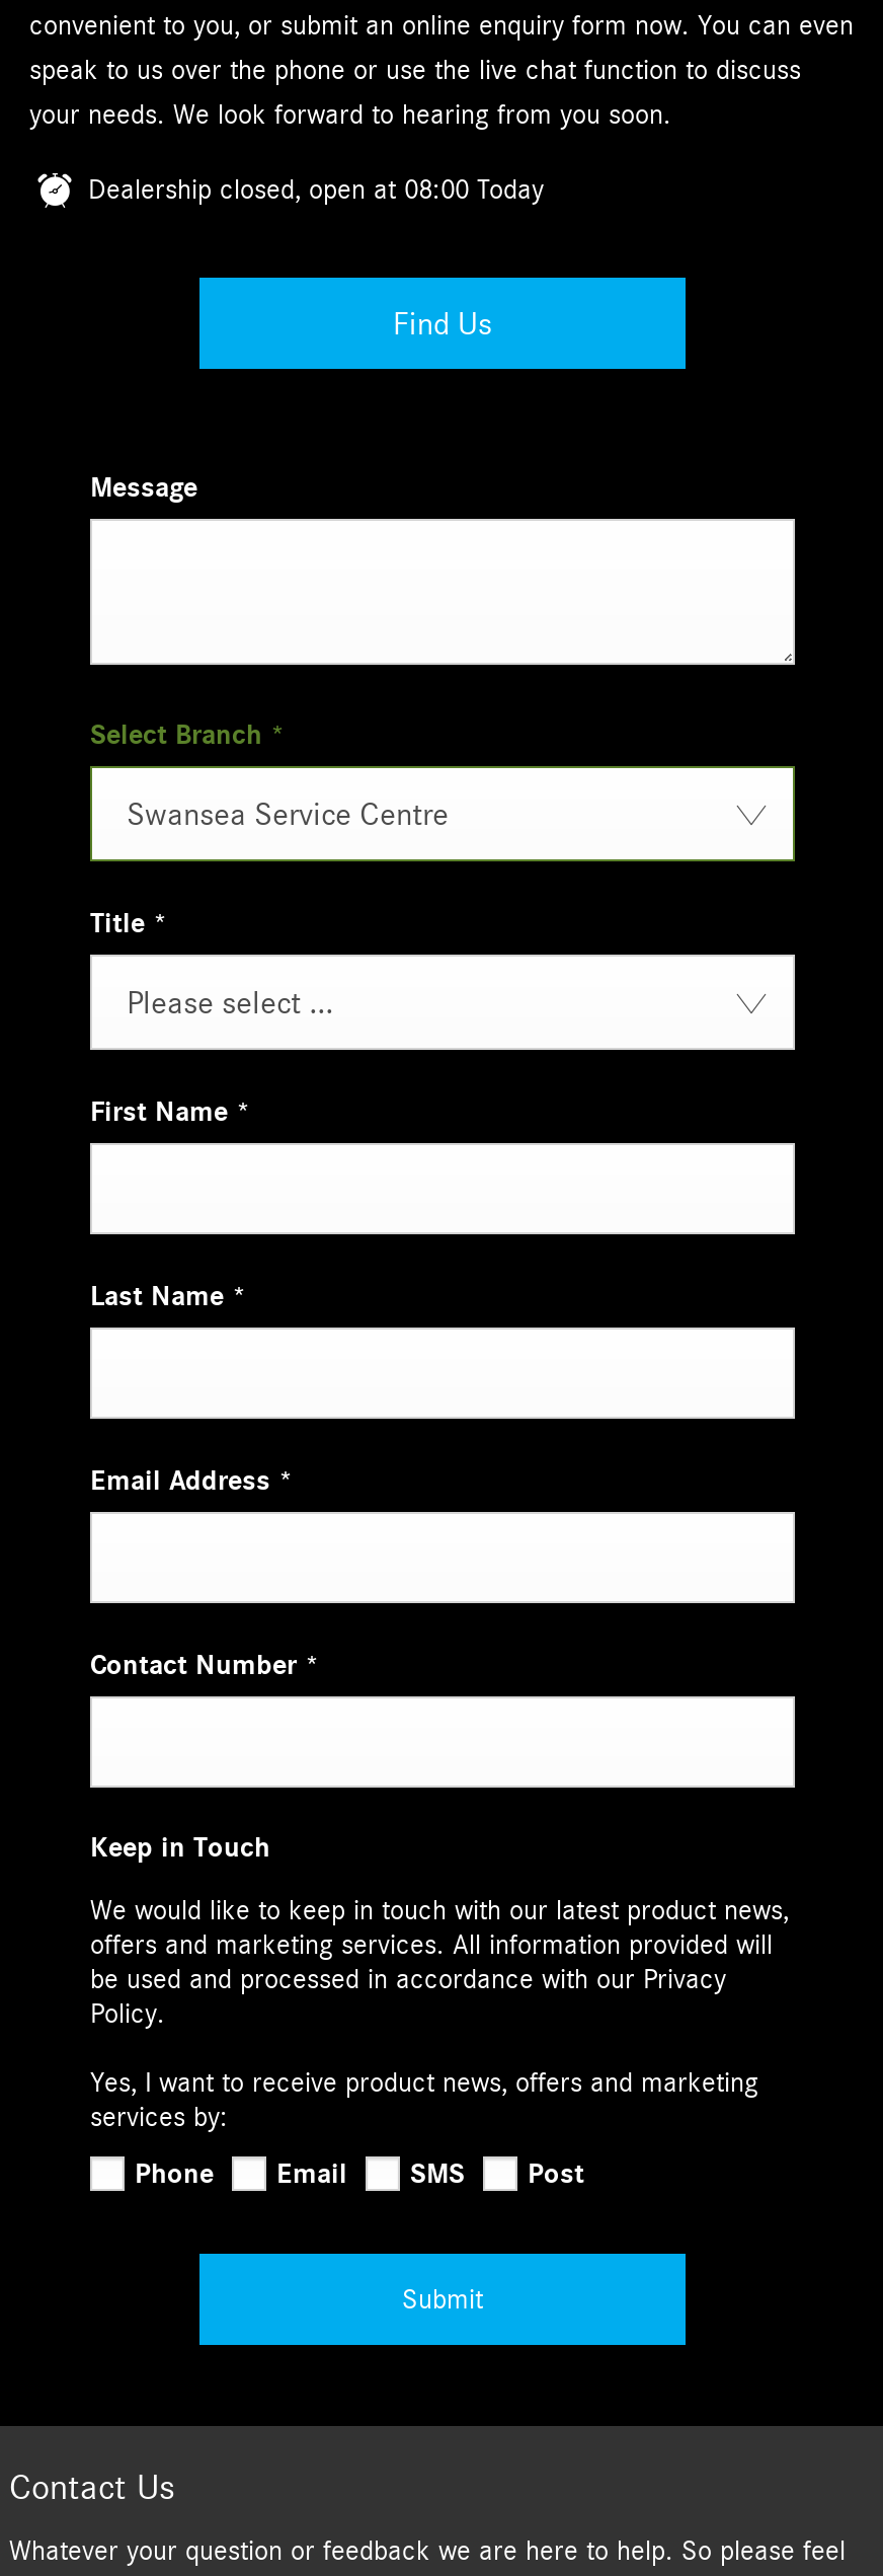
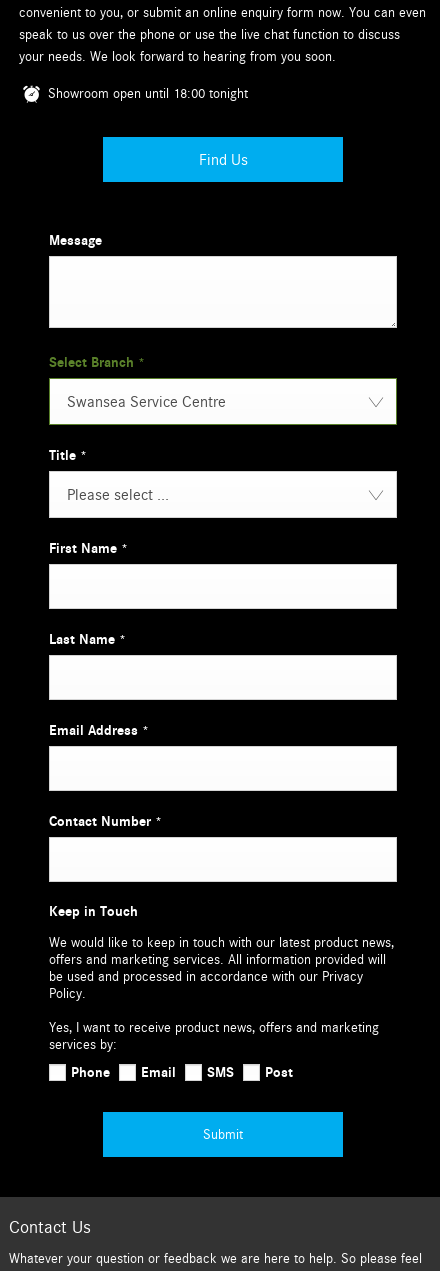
[88,172,544,207] Dealership closed, open at 08:00 Today -> [48,85,248,102] Showroom open until 18:00 tonight

